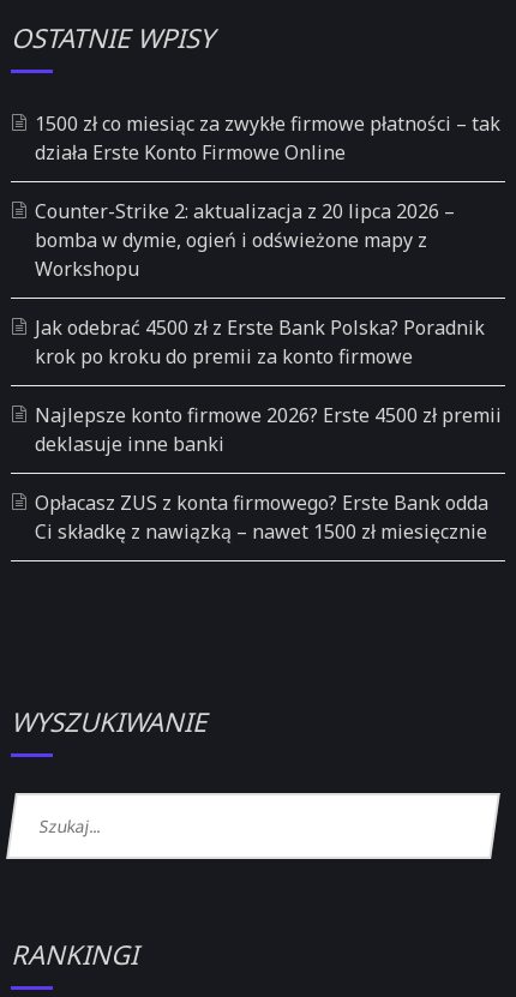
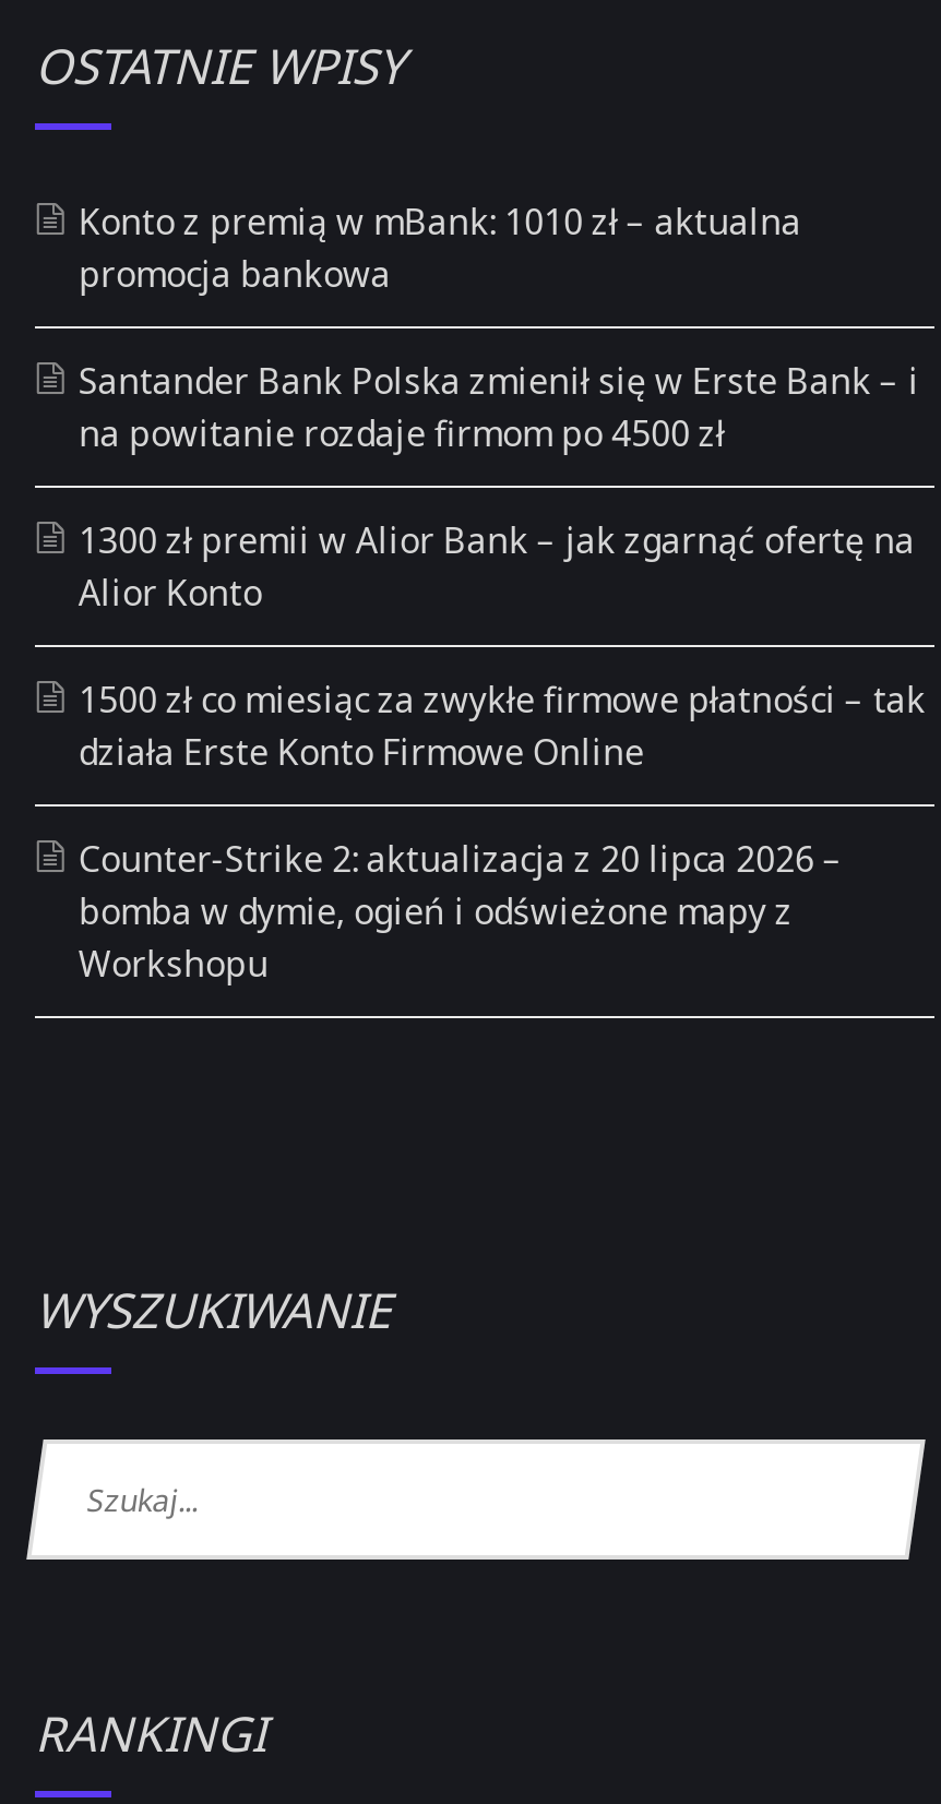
none -> [78,198,919,617] Konto z premią w mBank: 1010 zł – aktualna | promocja bankowa | Santander Bank Polska zmienił się w Erste Bank – i | na powitanie rozdaje firmom po 4500 zł | 1300 zł premii w Alior Bank – jak zgarnąć ofertę na | Alior Konto
moved [35,110,500,282] -> [78,676,925,988]: 1500 zł co miesiąc za zwykłe firmowe płatności – tak | działa Erste Konto Firmowe Online | Counter-Strike 2: aktualizacja z 20 lipca 2026 – | bomba w dymie, ogień i odświeżone mapy z | Workshopu
[35,314,501,545] Jak odebrać 4500 zł z Erste Bank Polska? Poradnik | krok po kroku do premii za konto firmowe | Najlepsze konto firmowe 2026? Erste 4500 zł premii | deklasuje inne banki | Opłacasz ZUS z konta firmowego? Erste Bank odda | Ci składkę z nawiązką – nawet 1500 zł miesięcznie -> none

